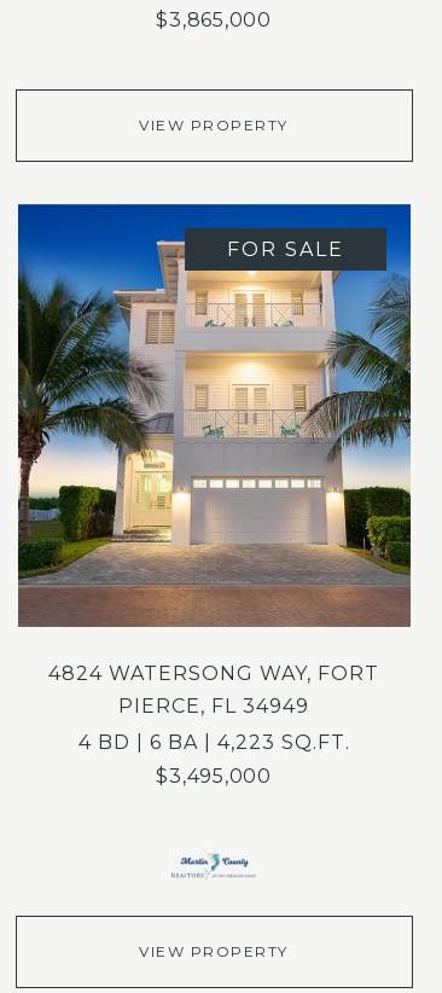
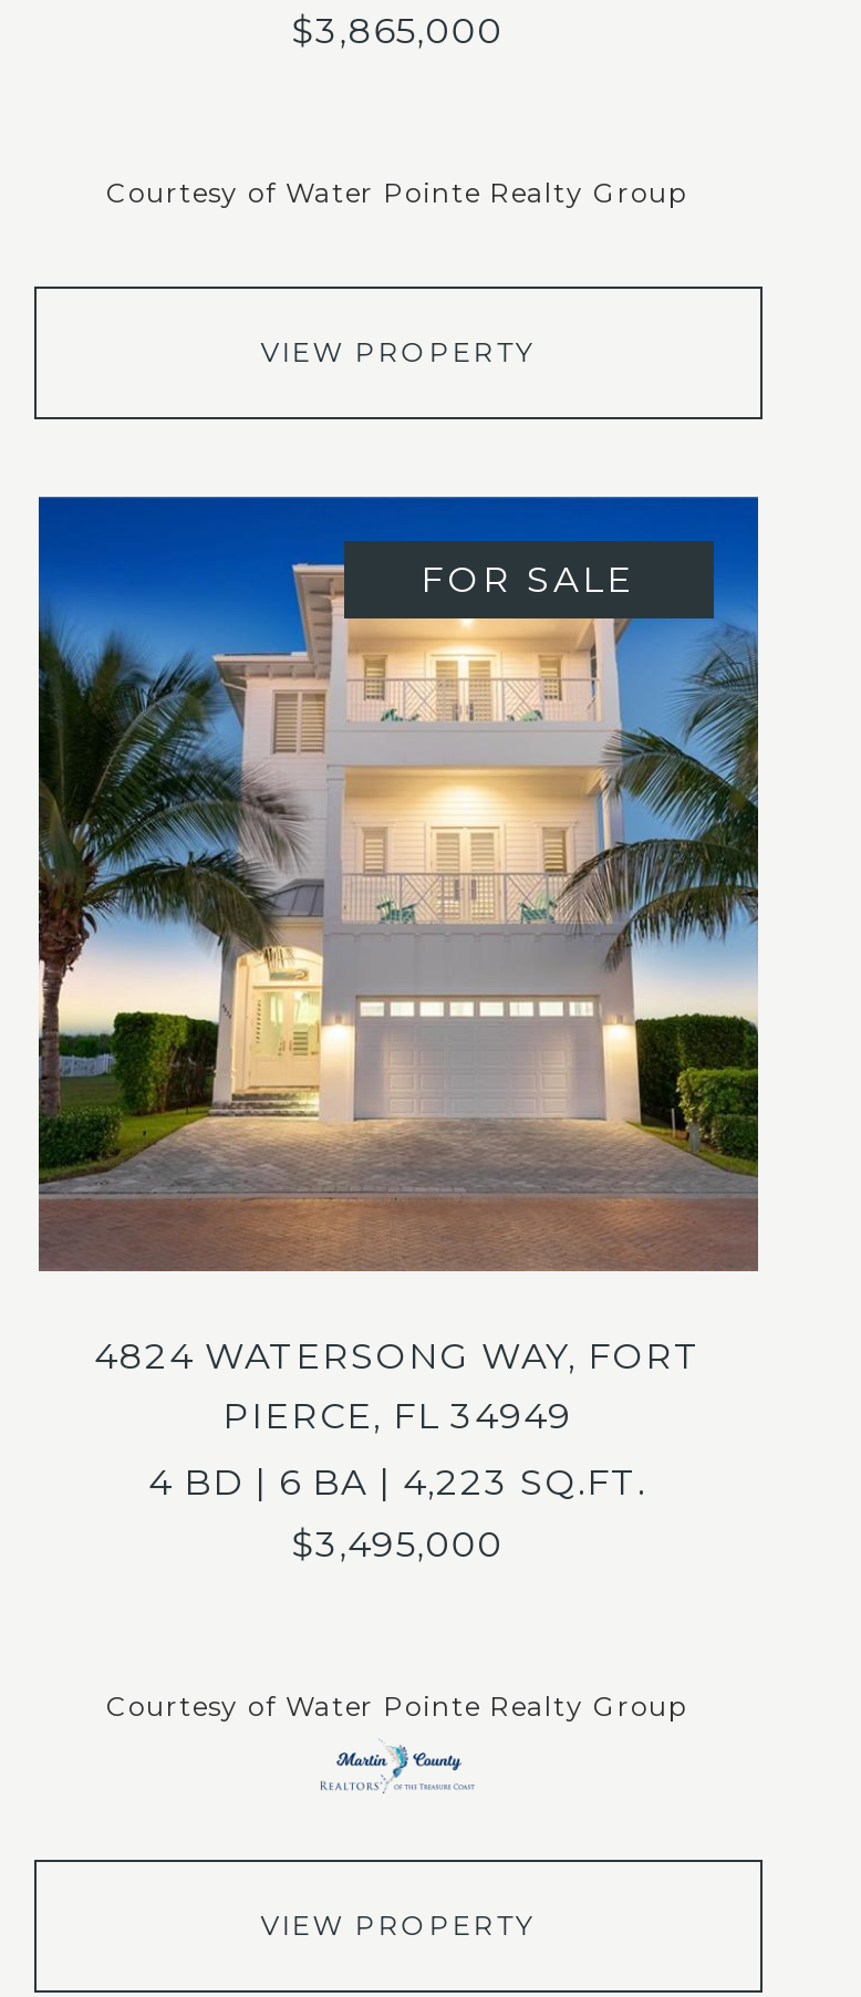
none -> [106,176,688,210] Courtesy of Water Pointe Realty Group
none -> [106,1690,688,1723] Courtesy of Water Pointe Realty Group

